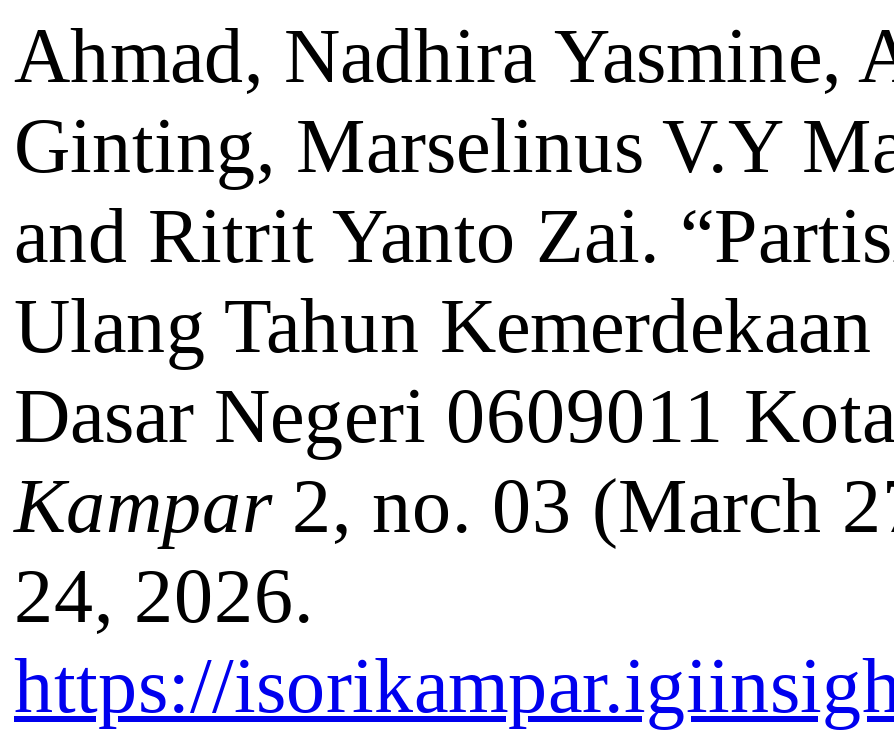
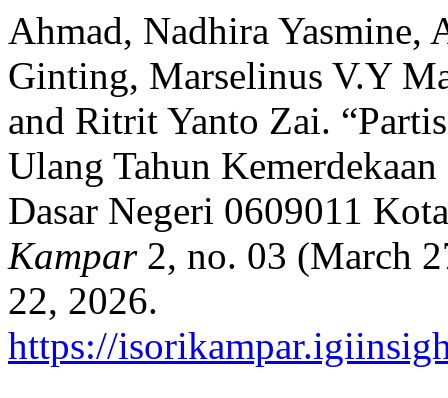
[14,552,314,638] 24, 2026. -> [8,279,158,322] 22, 2026.

